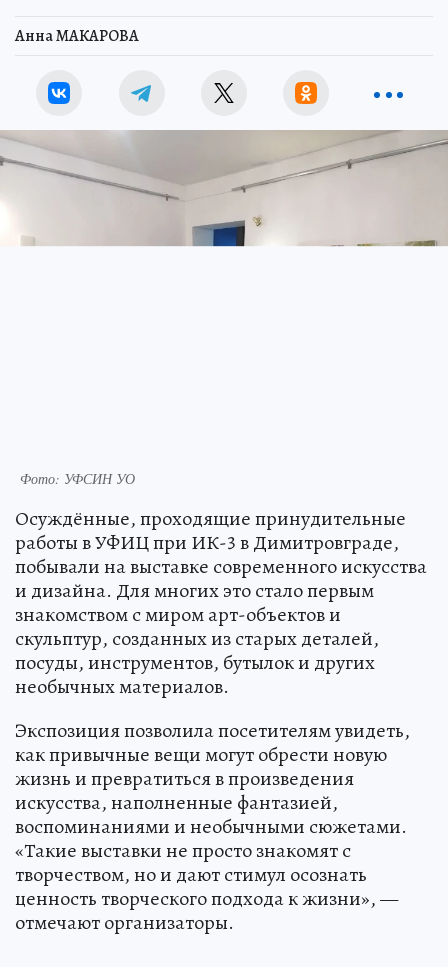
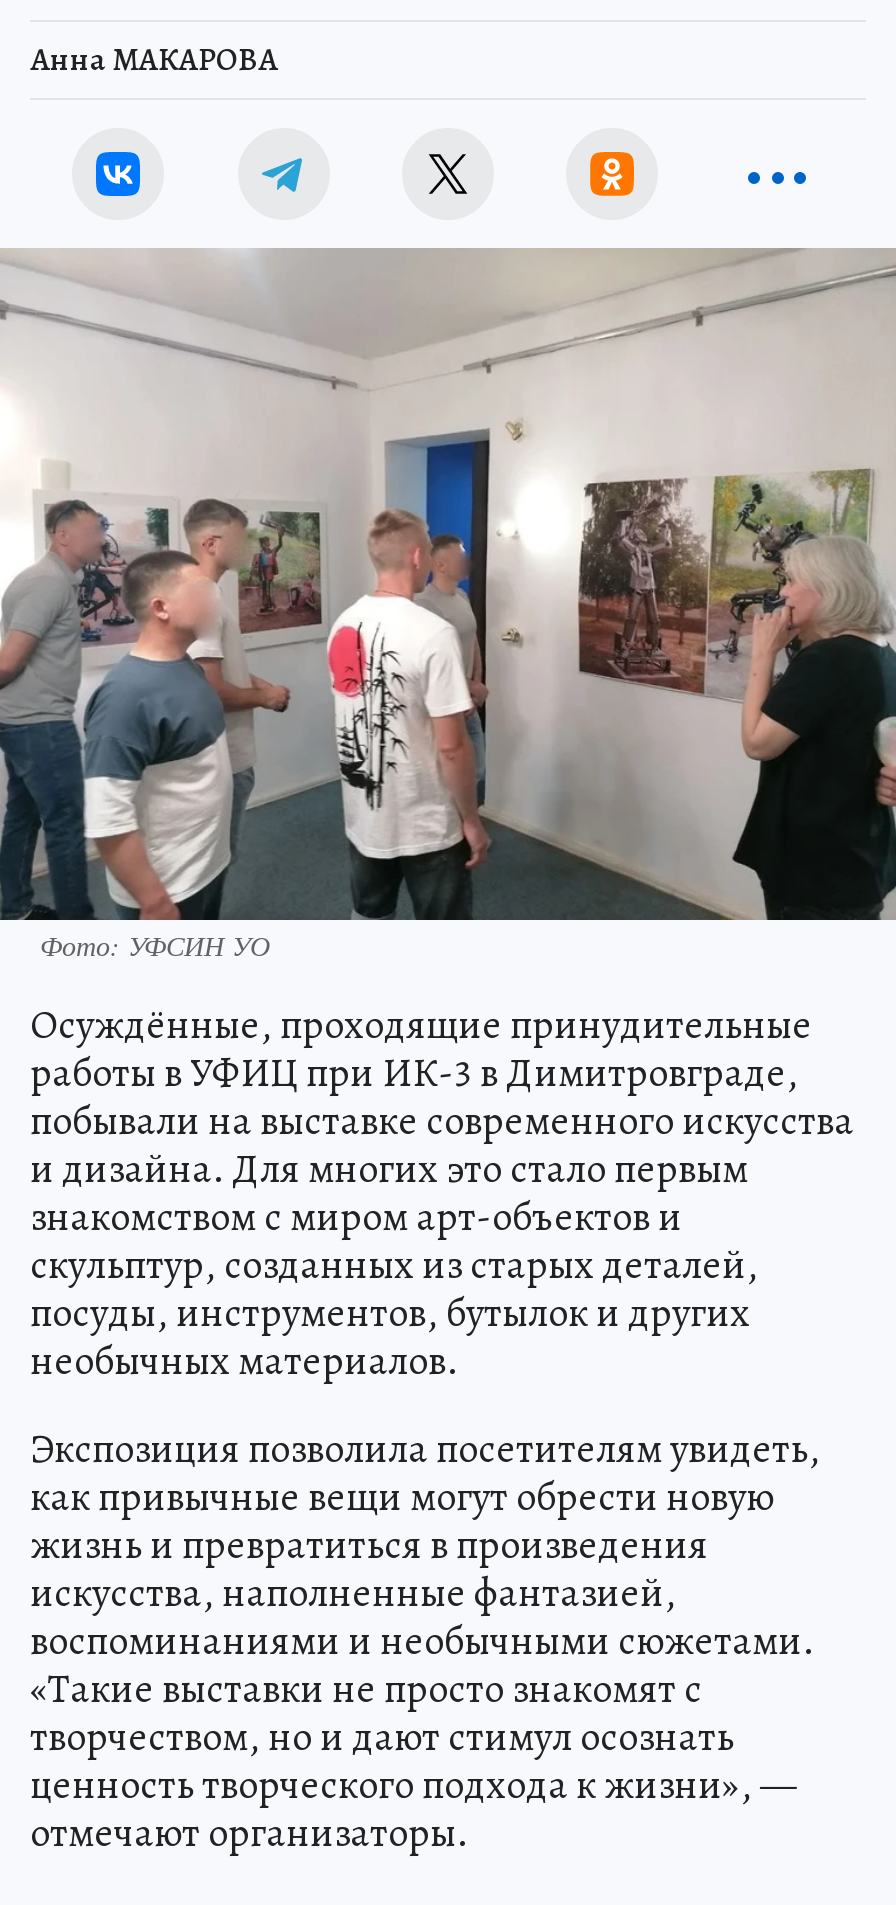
none -> [6,478,890,922] [image]

